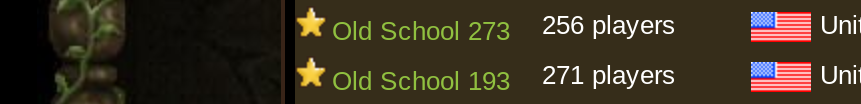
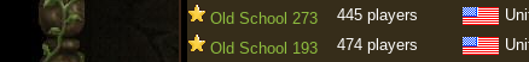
[332,10,676,46] Old School 273 256 players -> [210,6,417,27] Old School 273 445 players
[332,60,676,96] Old School 193 271 players -> [210,36,417,57] Old School 193 474 players

